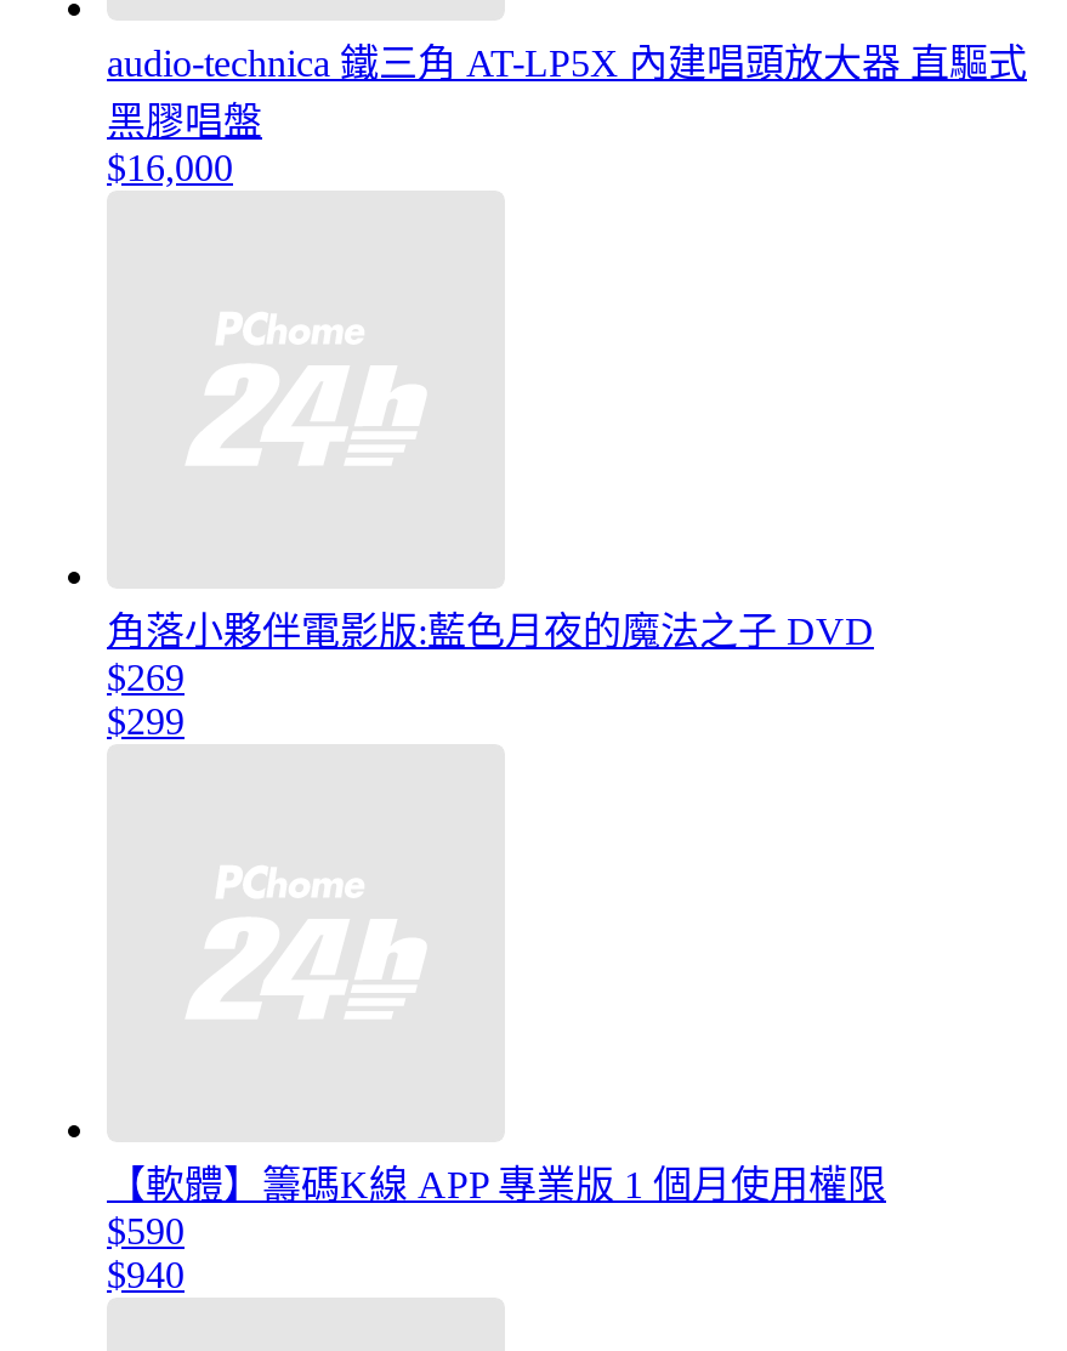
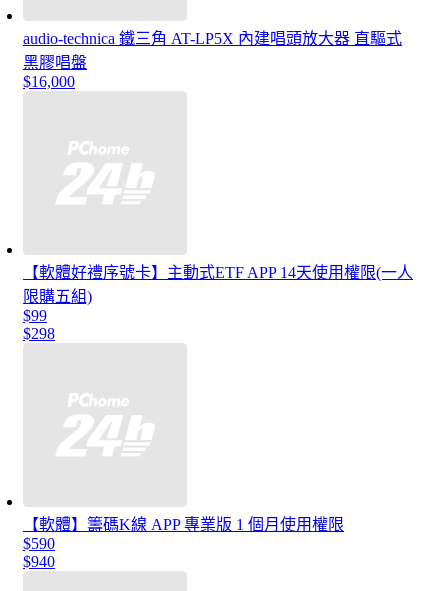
[107,612,874,743] 角落小夥伴電影版:藍色月夜的魔法之子 DVD | $269 | $299 -> [23,264,413,342] 【軟體好禮序號卡】主動式ETF APP 14天使用權限(一人 | 限購五組) | $99 | $298

